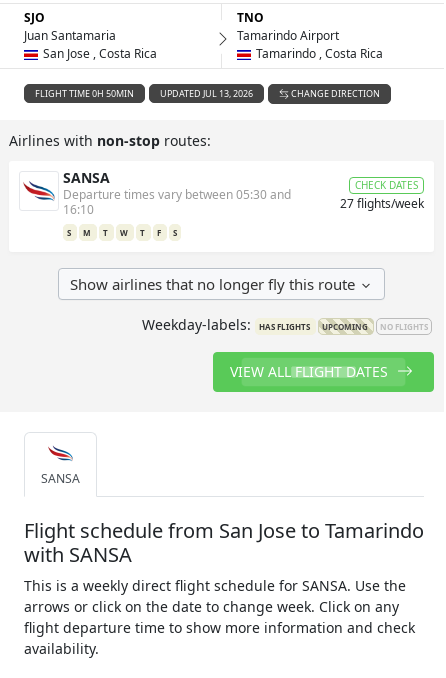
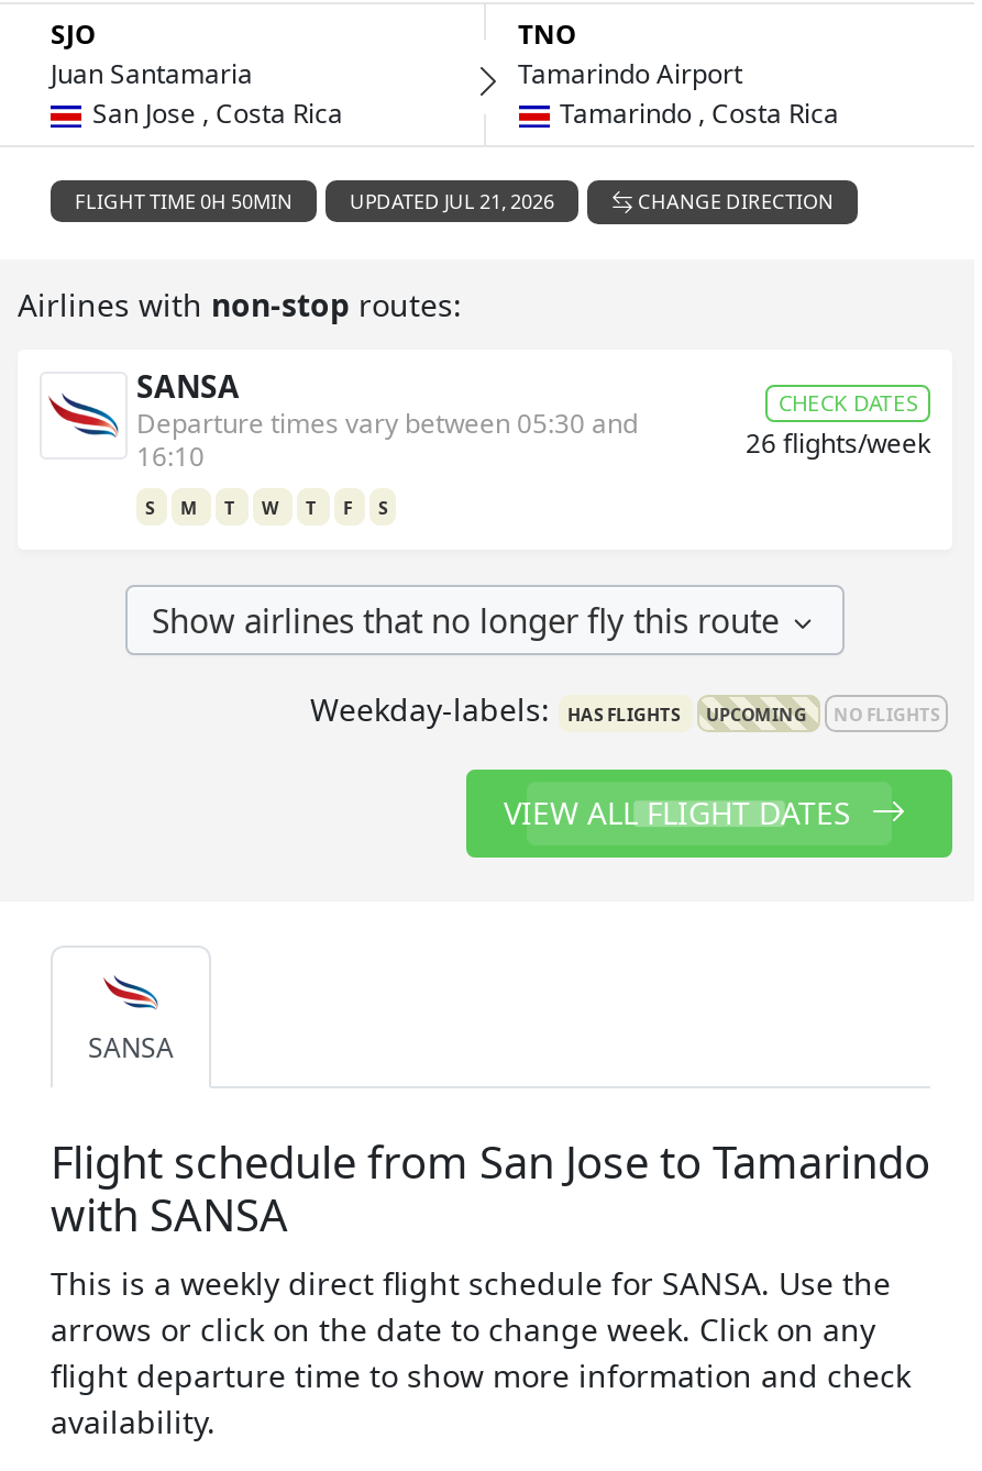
[35,87,253,100] FLIGHT TIME 0H 50MIN UPDATED JUL 13, 2026 -> [75,187,554,215] FLIGHT TIME 0H 50MIN UPDATED JUL 21, 2026
[340,195,424,212] 27 flights/week -> [746,423,930,461] 26 flights/week

